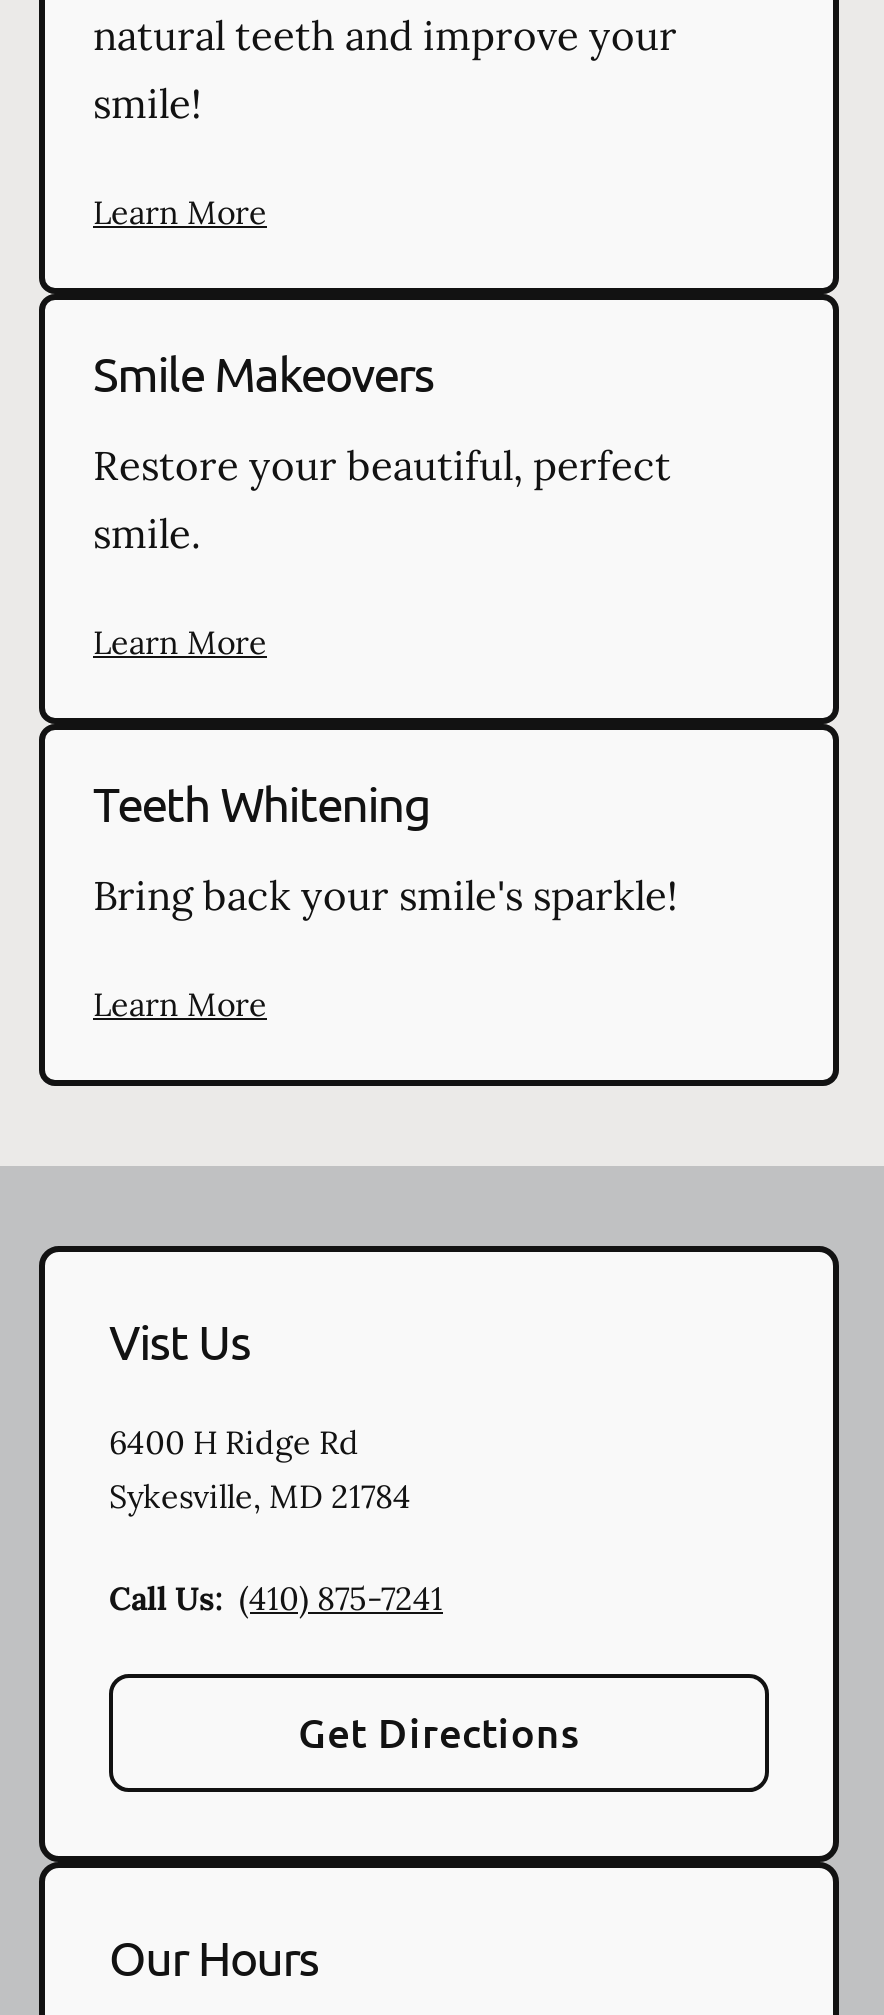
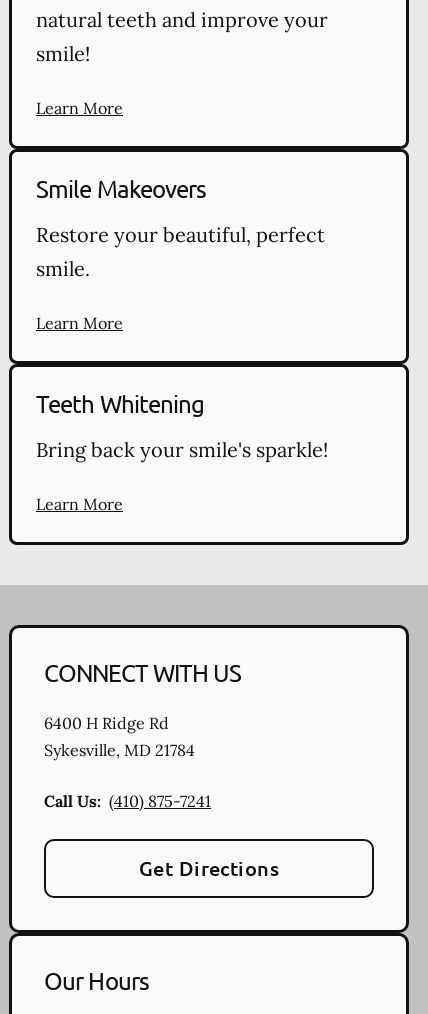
[109,1311,250,1369] Vist Us -> [44,657,241,686] CONNECT WITH US

